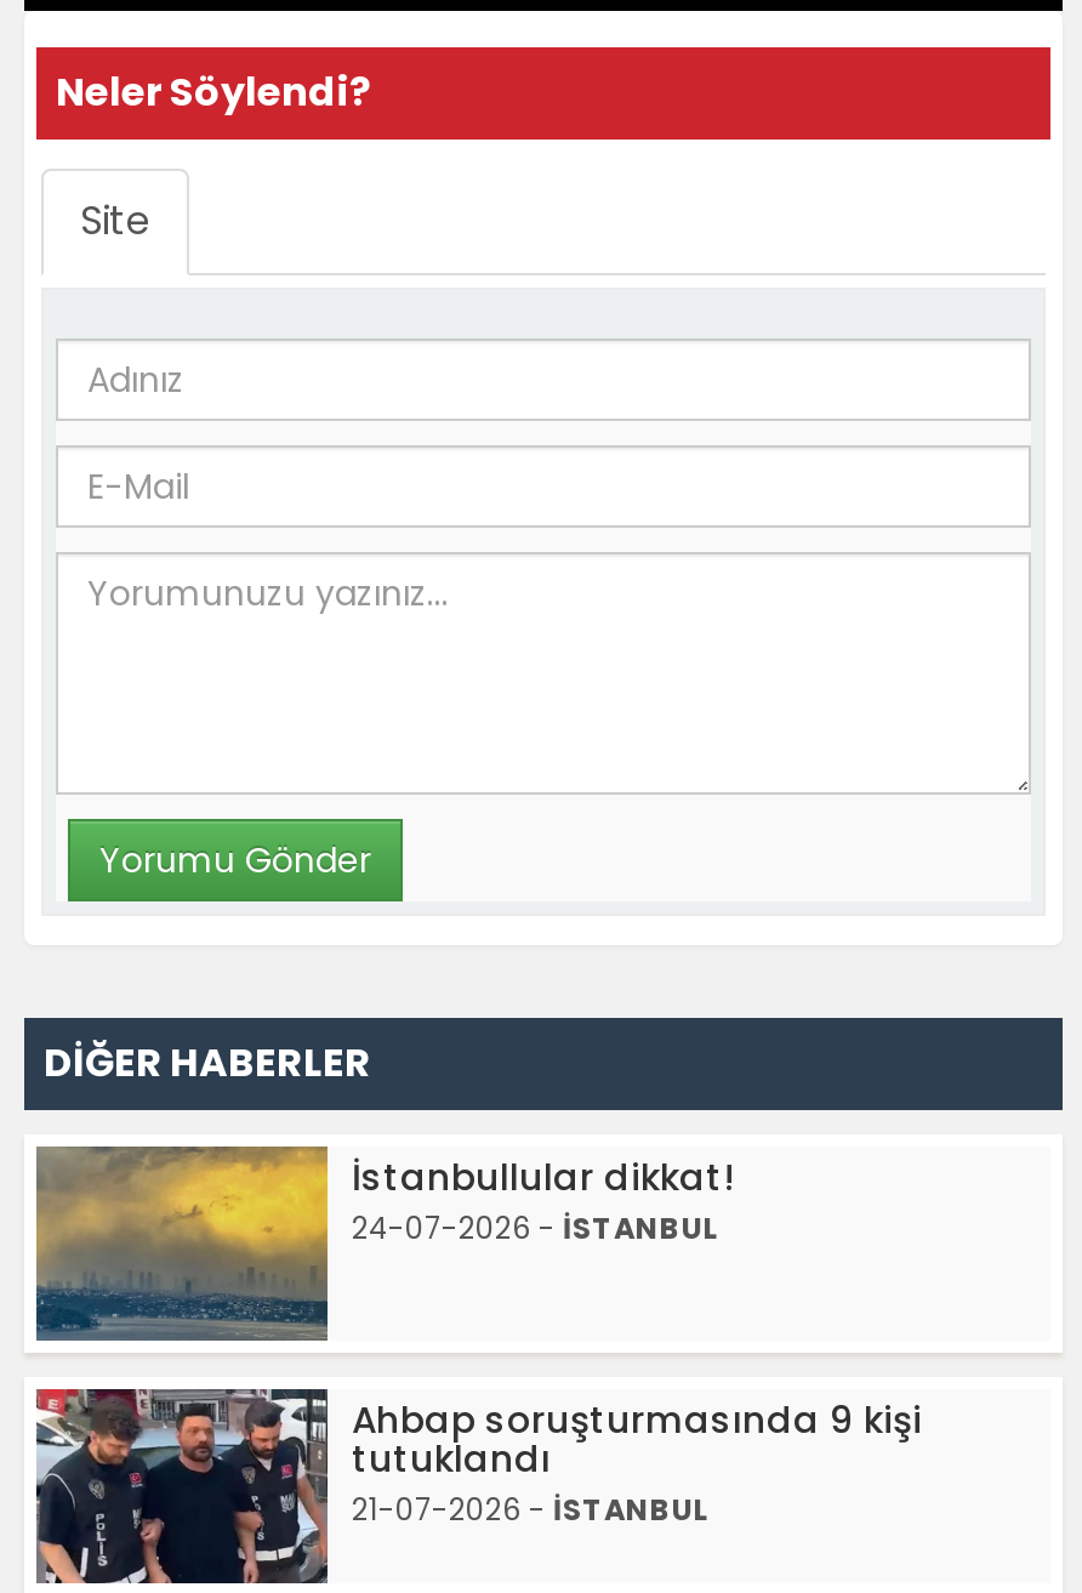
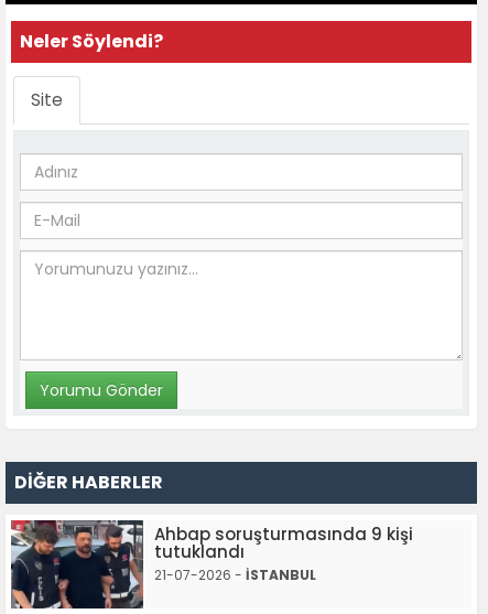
[34,1144,735,1343] [image] | İstanbullular dikkat! | 24-07-2026 - İSTANBUL -> none

